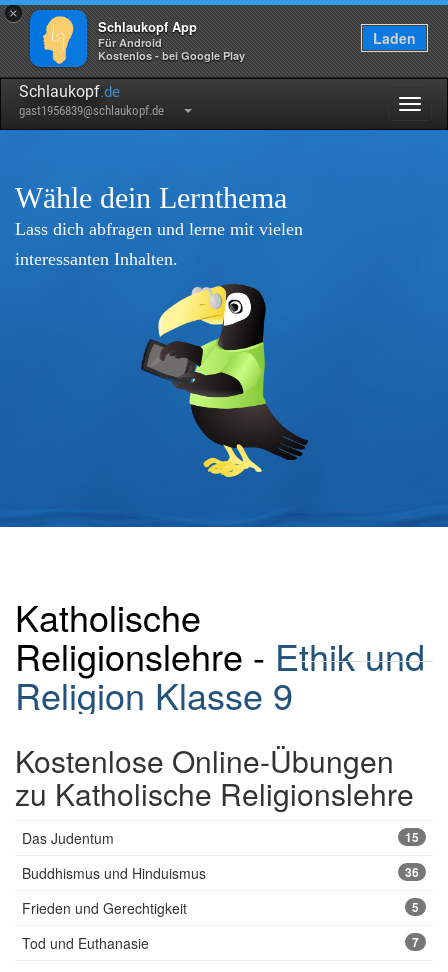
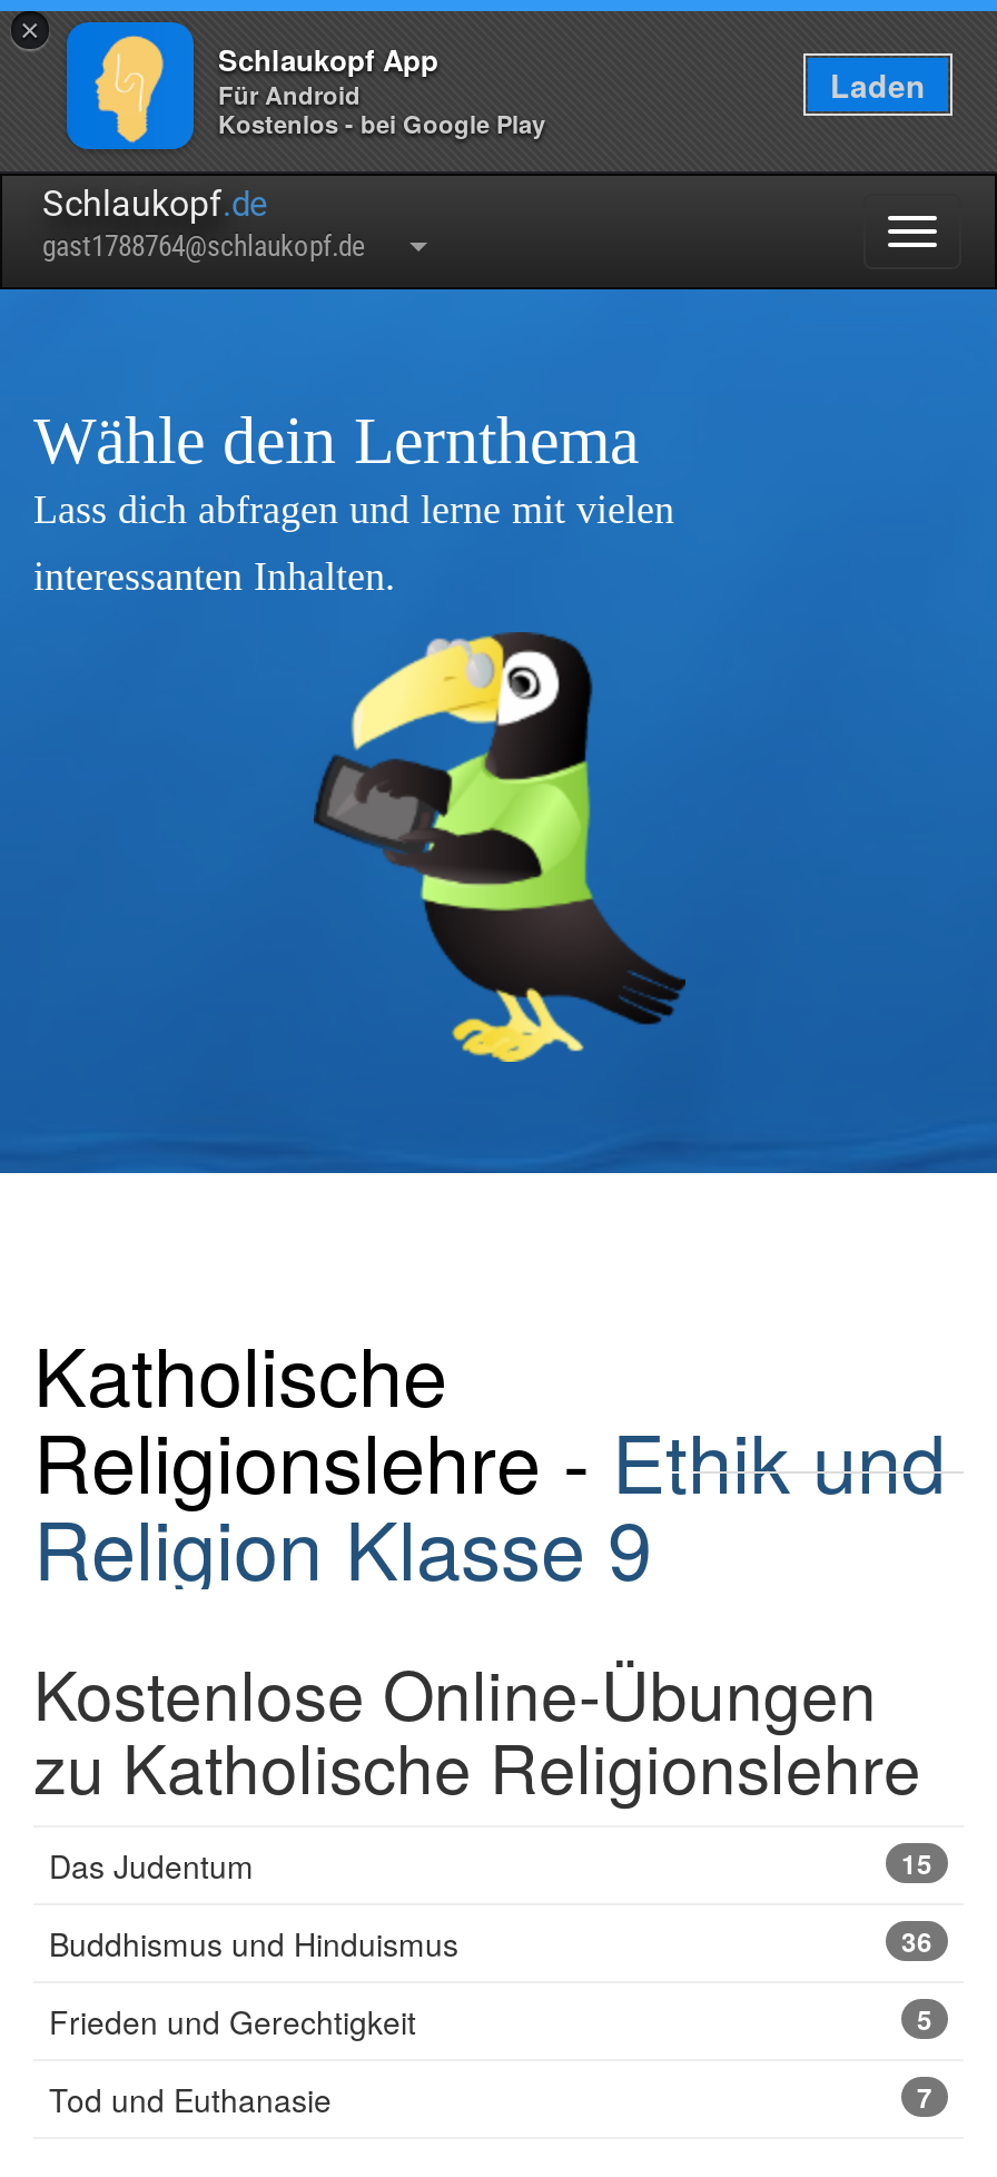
[19,103,164,118] gast1956839@schlaukopf.de -> [42,229,365,263] gast1788764@schlaukopf.de

